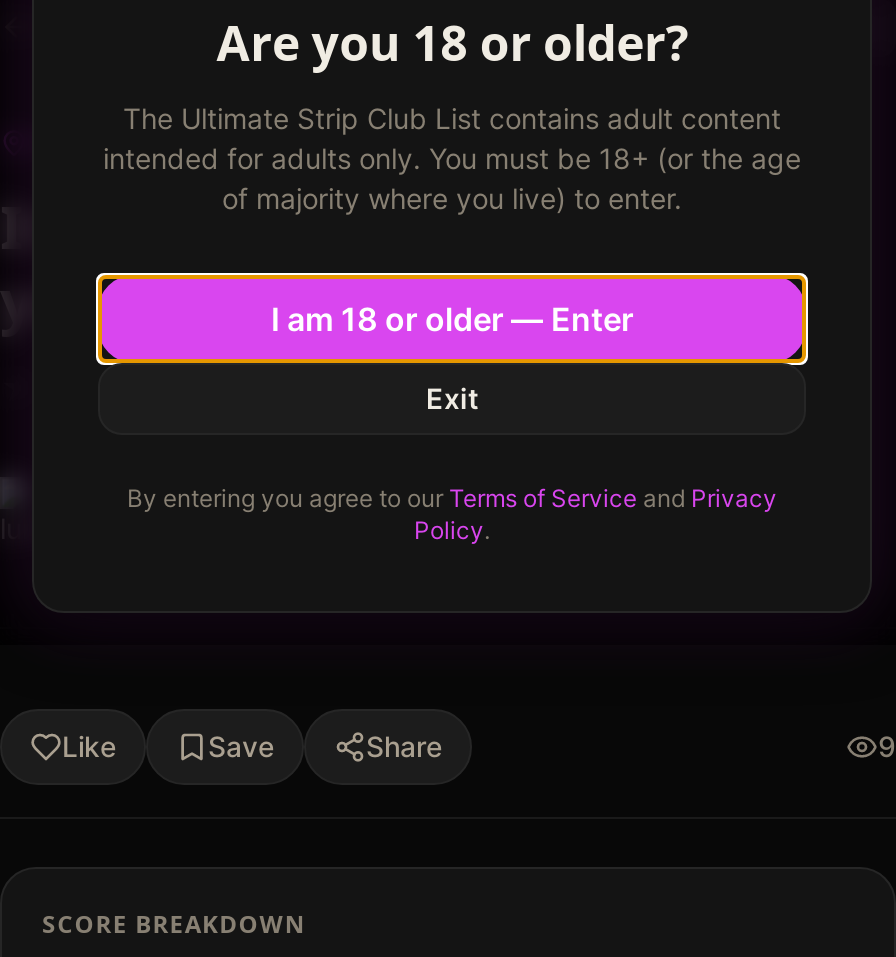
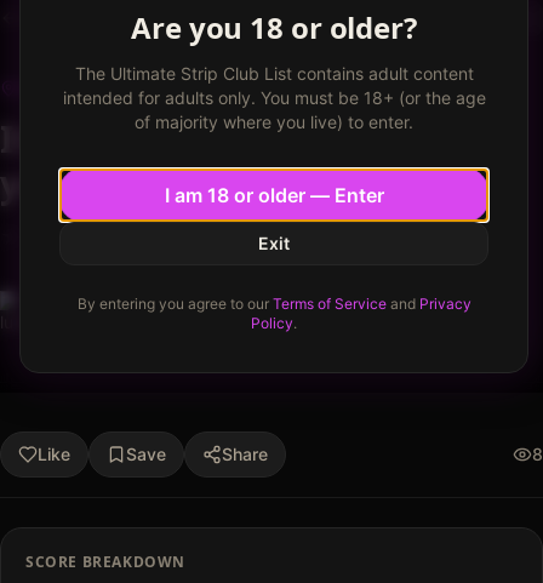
[878,729,896,763] 9 -> [532,444,543,464] 8

